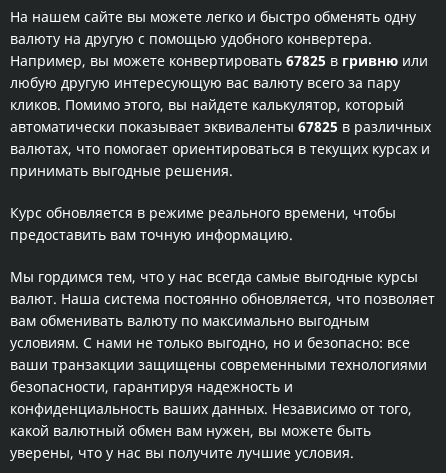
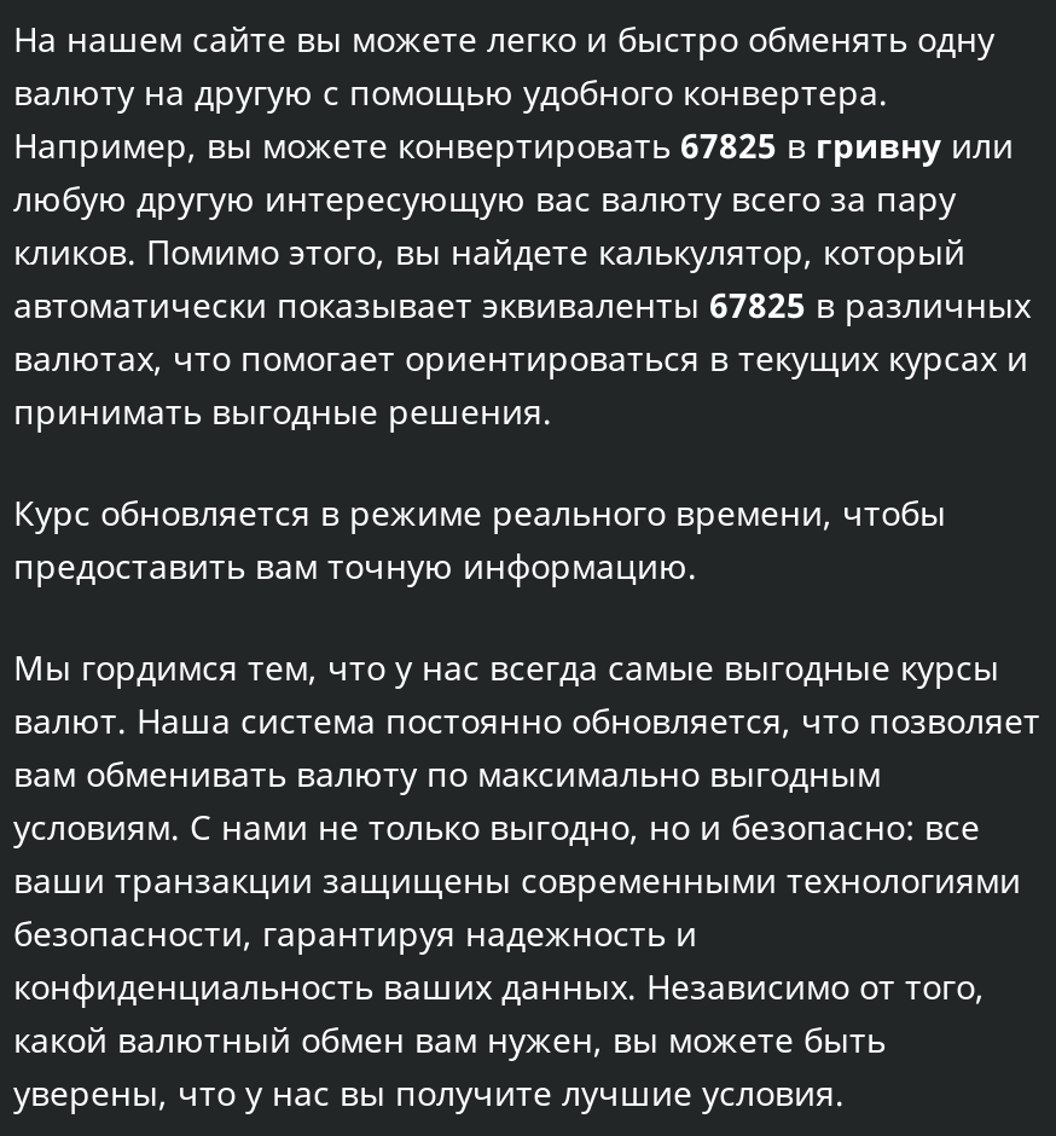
[10,51,428,70] Например, вы можете конвертировать 67825 в гривню или -> [13,122,1014,168] Например, вы можете конвертировать 67825 в гривну или

